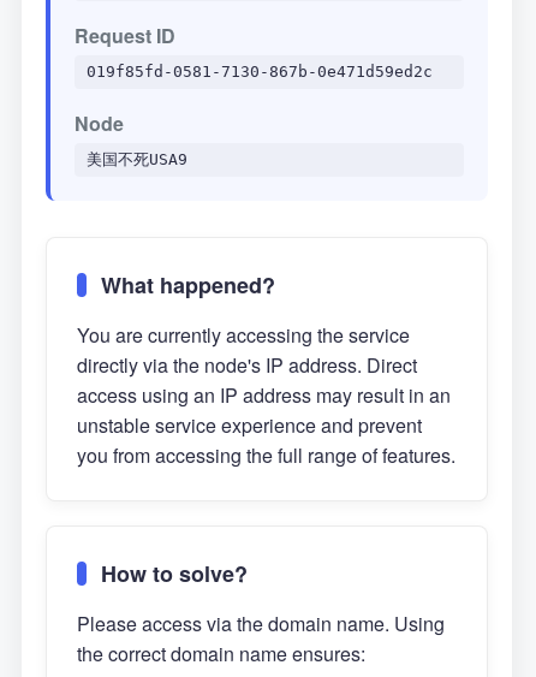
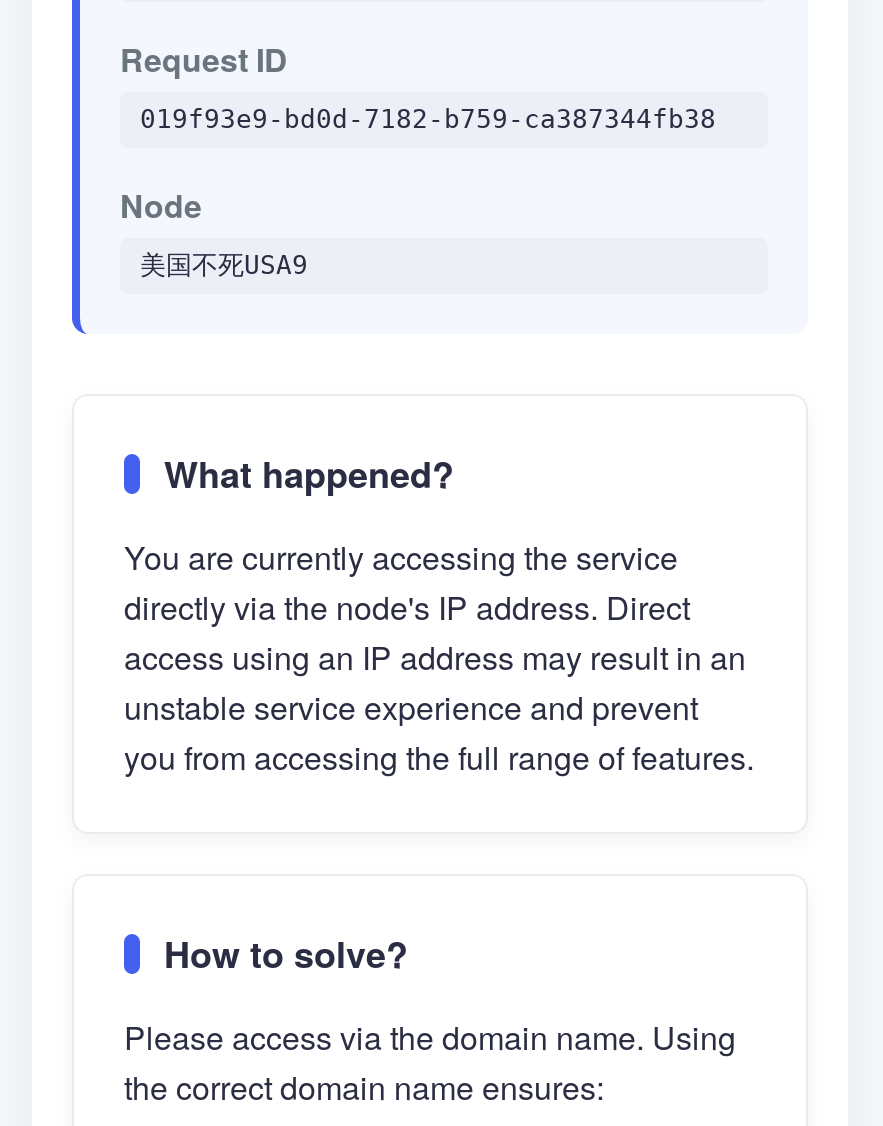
[87,63,433,81] 019f85fd-0581-7130-867b-0e471d59ed2c -> [140,104,716,134] 019f93e9-bd0d-7182-b759-ca387344fb38

